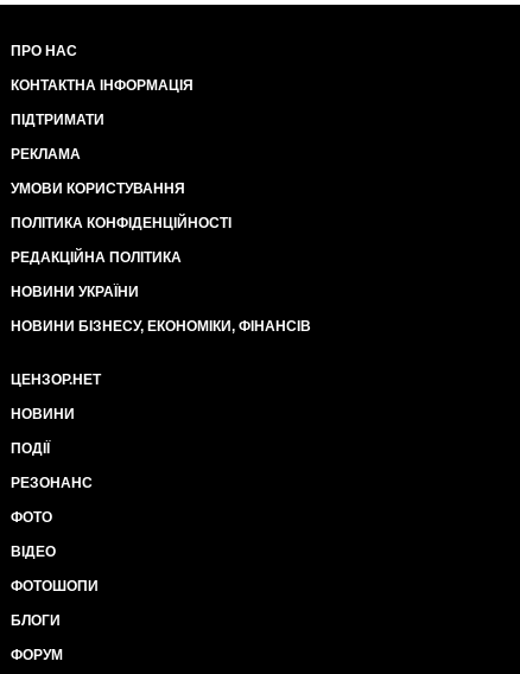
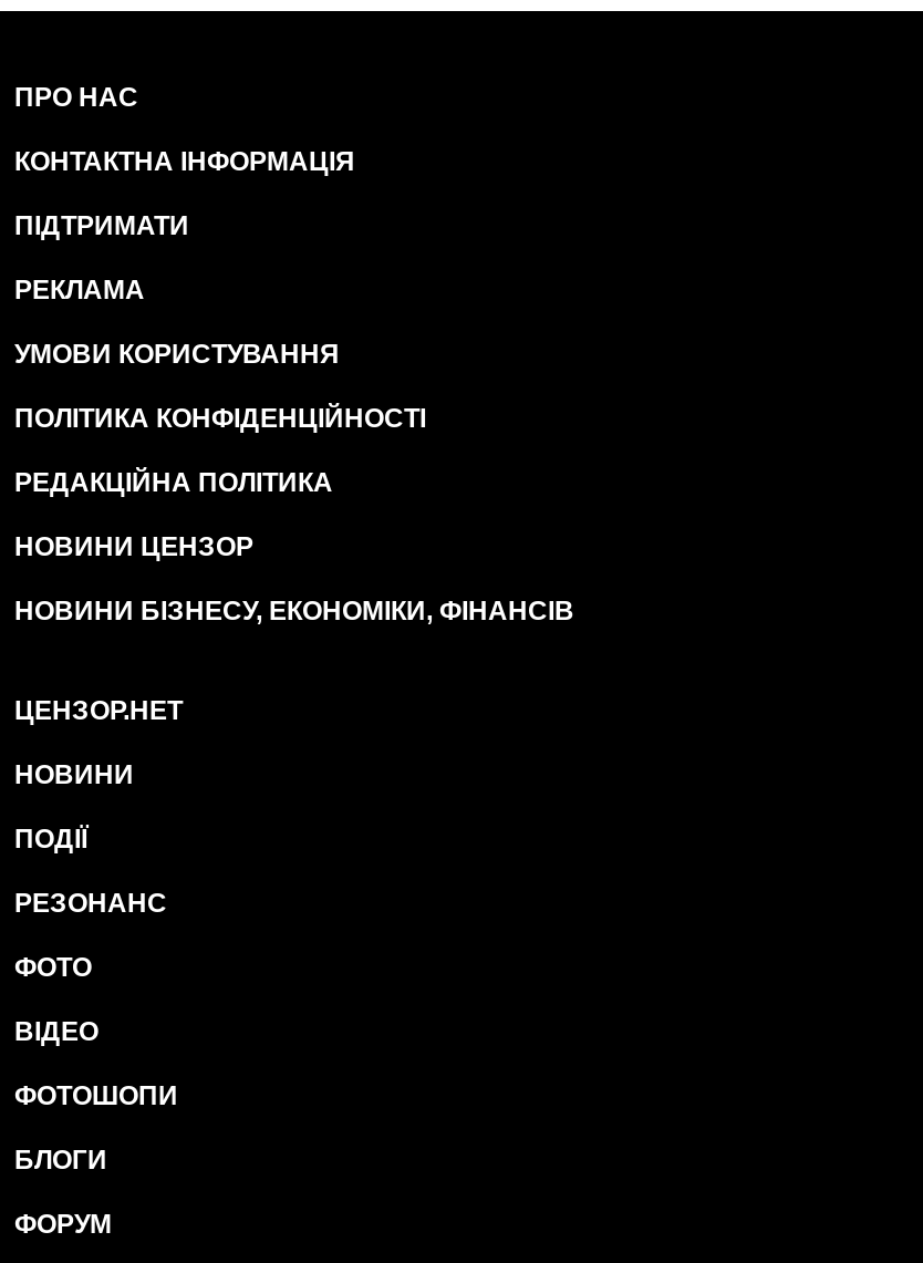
[11,284,139,300] НОВИНИ УКРАЇНИ -> [14,531,253,562] НОВИНИ ЦЕНЗОР

